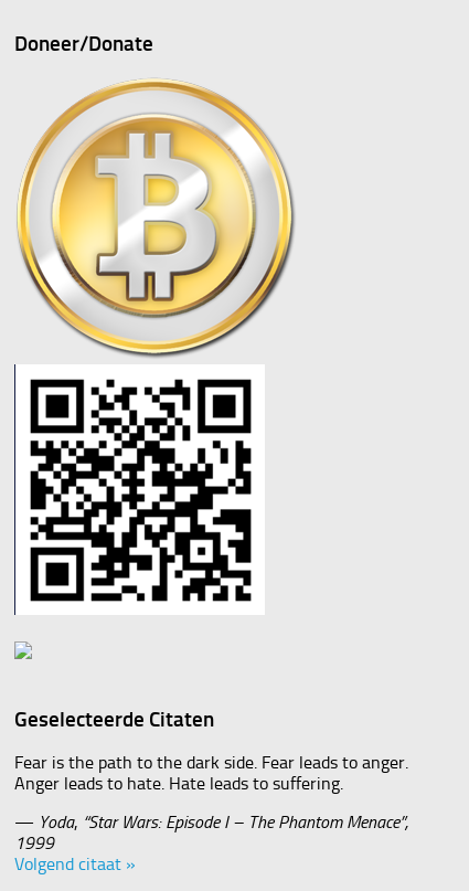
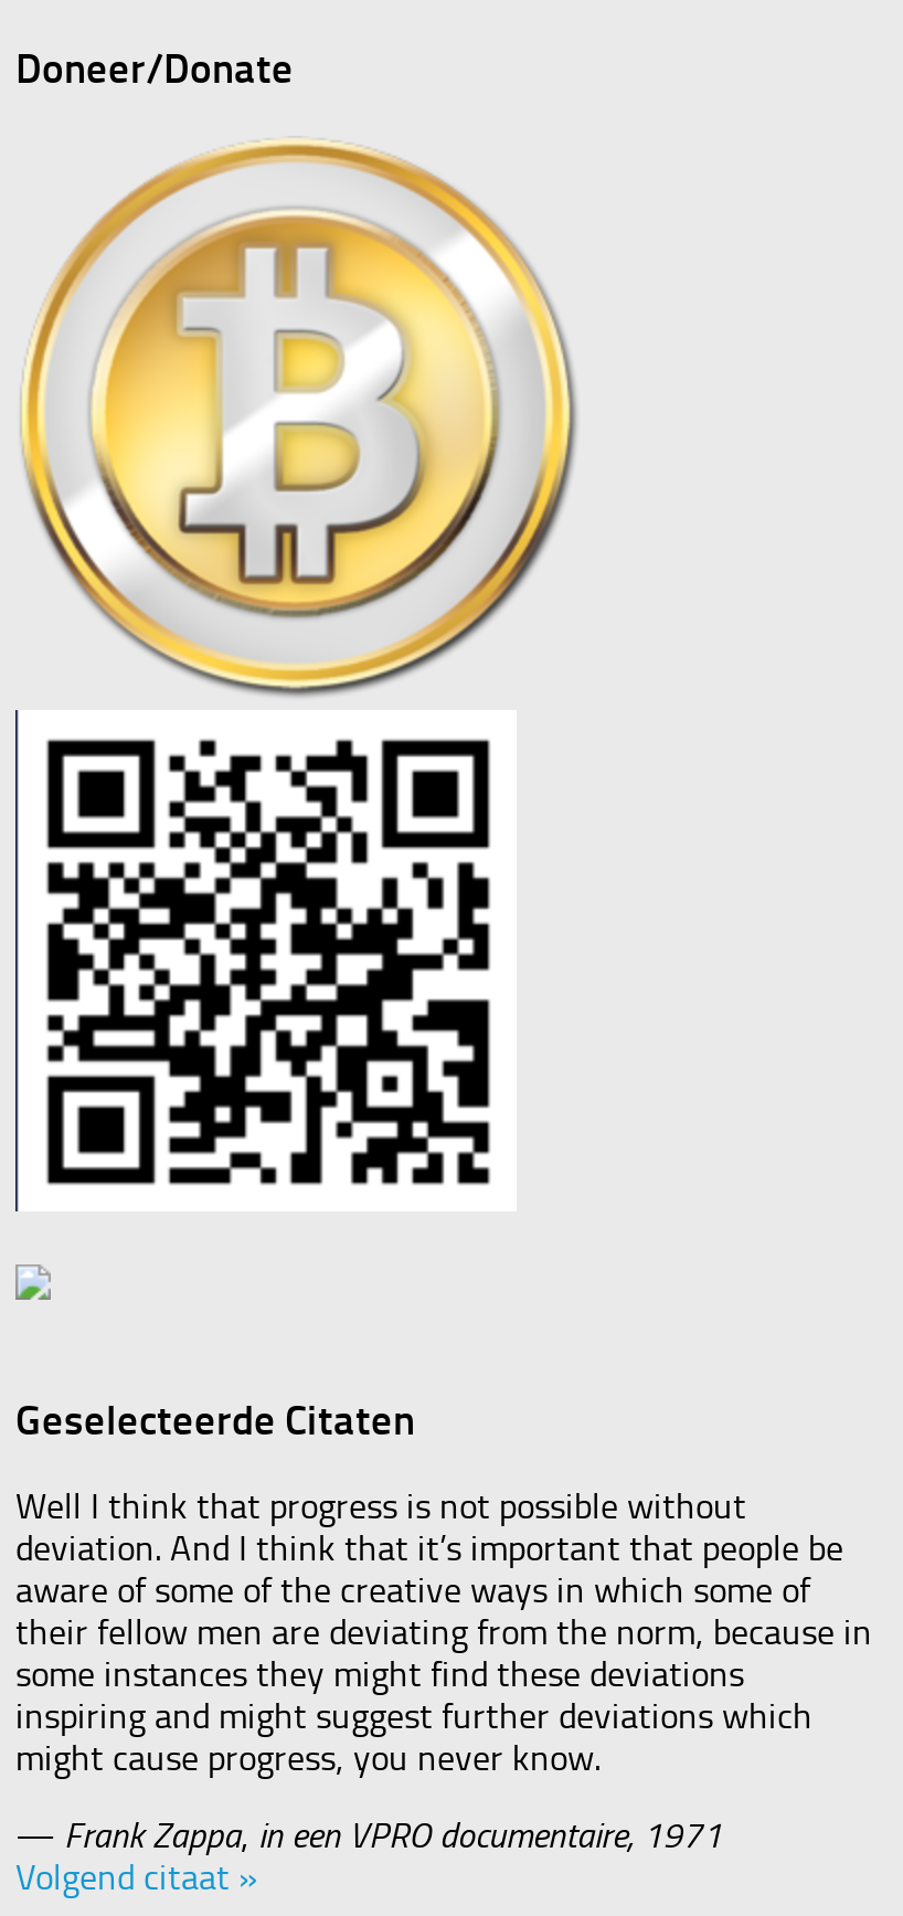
[14,752,408,794] Fear is the path to the dark side. Fear leads to anger. | Anger leads to hate. Hate leads to suffering. -> [15,1486,872,1780] Well I think that progress is not possible without | deviation. And I think that it’s important that people be | aware of some of the creative ways in which some of | their fellow men are deviating from the norm, because in | some instances they might find these deviations | inspiring and might suggest further deviations which | might cause progress, you never know.
[14,812,408,854] — Yoda, “Star Wars: Episode I – The Phantom Menace”, | 1999 -> [15,1815,722,1857] — Frank Zappa, in een VPRO documentaire, 1971

